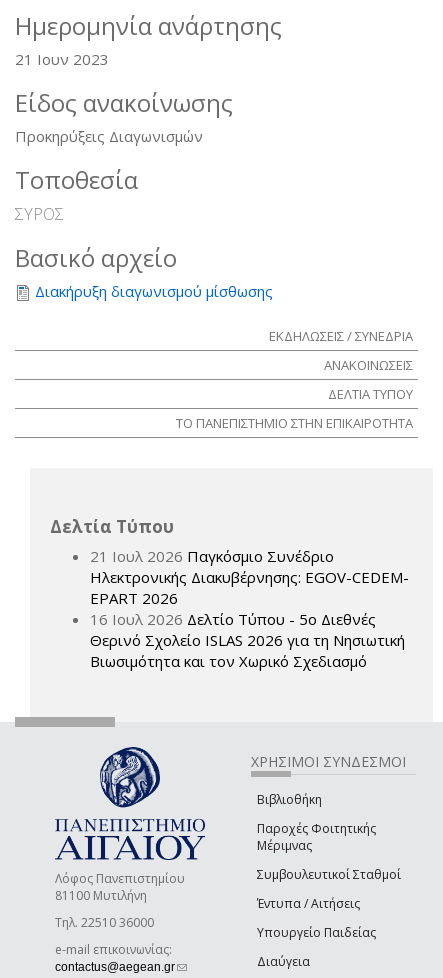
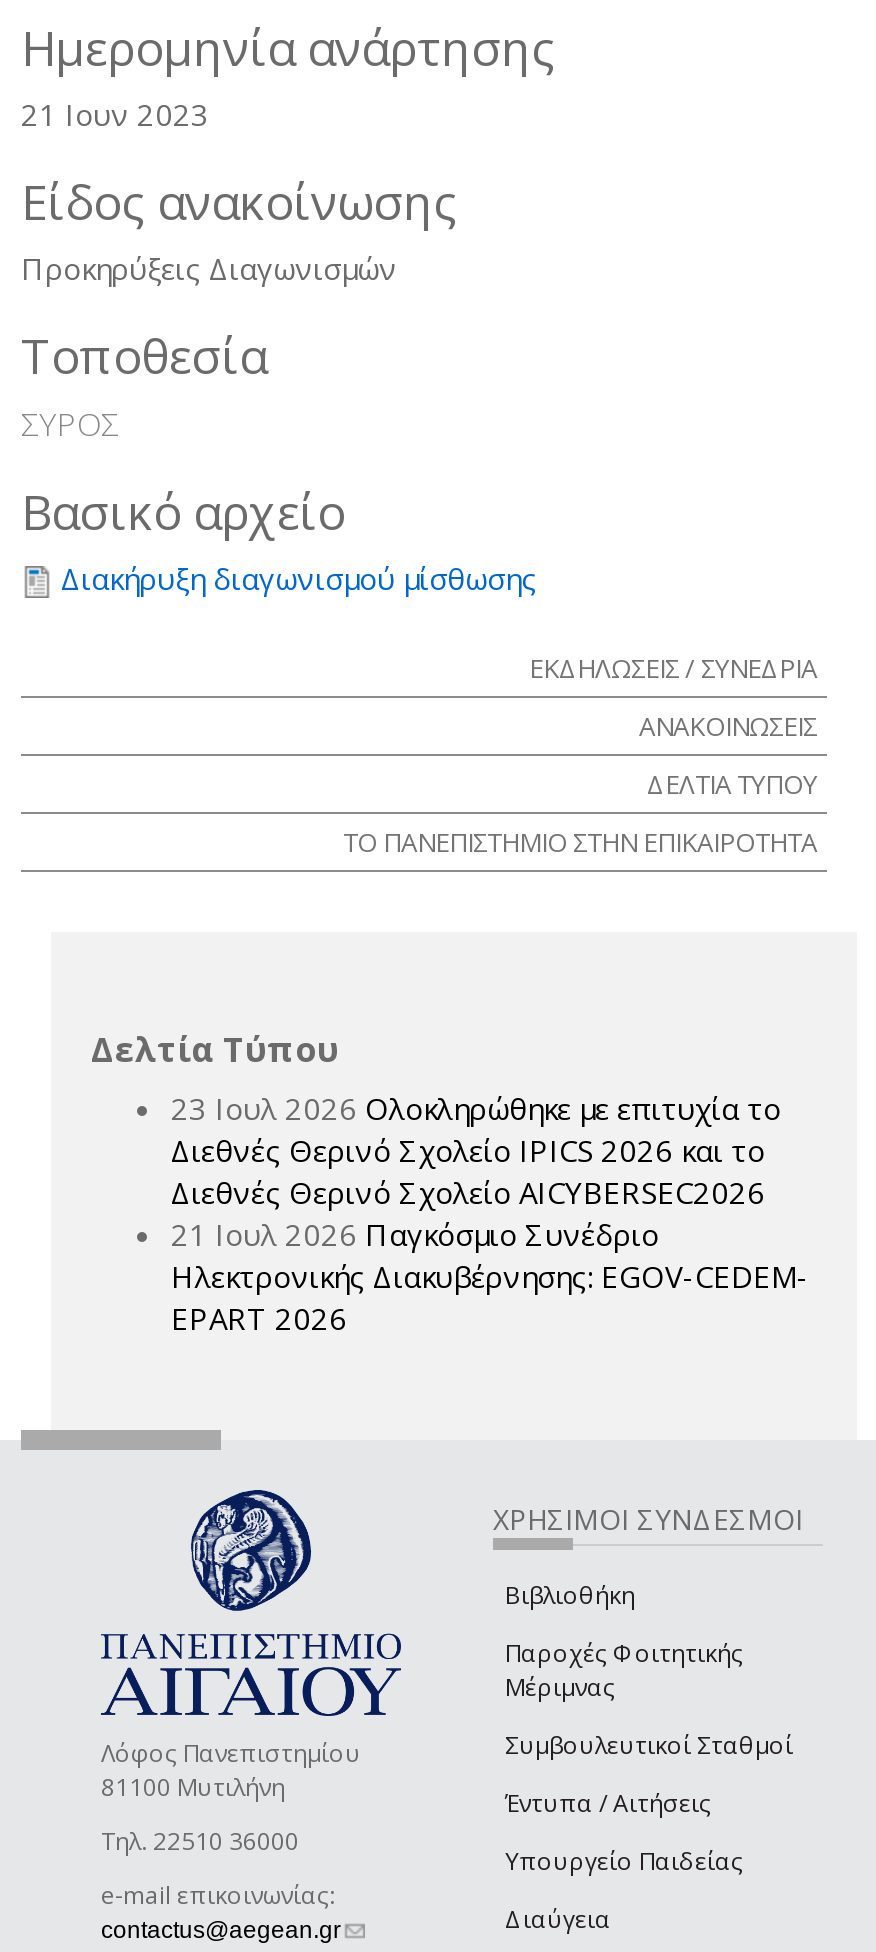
none -> [171,1087,781,1211] 23 Ιουλ 2026 Ολοκληρώθηκε με επιτυχία το | Διεθνές Θερινό Σχολείο IPICS 2026 και το | Διεθνές Θερινό Σχολείο AICYBERSEC2026
moved [90,546,409,608] -> [171,1213,809,1337]: 21 Ιουλ 2026 Παγκόσμιο Συνέδριο | Ηλεκτρονικής Διακυβέρνησης: EGOV-CEDEM- | EPART 2026
[90,609,405,671] 16 Ιουλ 2026 Δελτίο Τύπου - 5ο Διεθνές | Θερινό Σχολείο ISLAS 2026 για τη Νησιωτική | Βιωσιμότητα και τον Χωρικό Σχεδιασμό -> none

